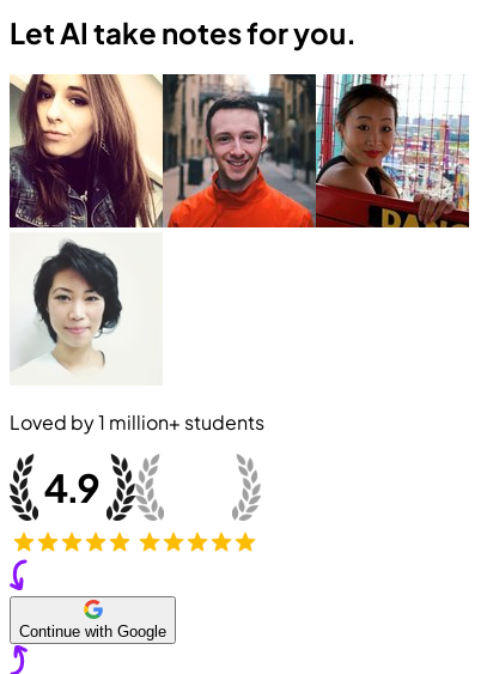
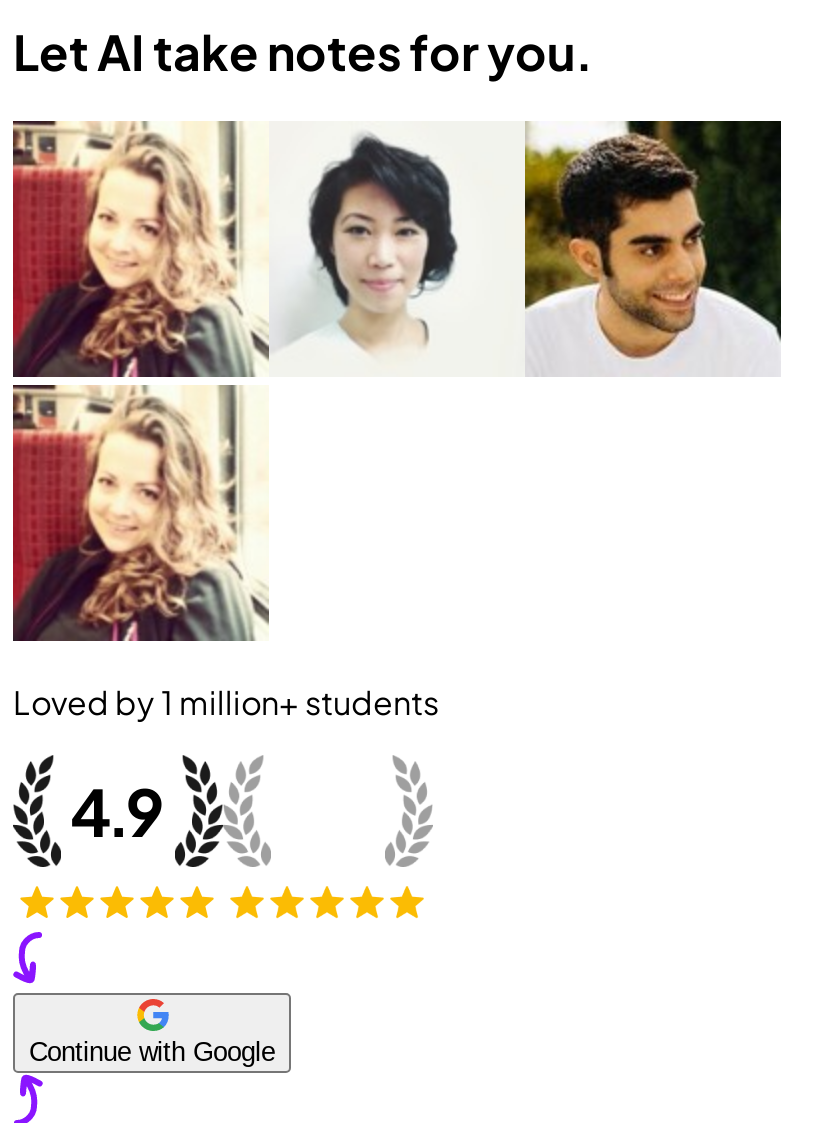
[8,73,470,385] [image] -> [11,119,783,643] [image]

